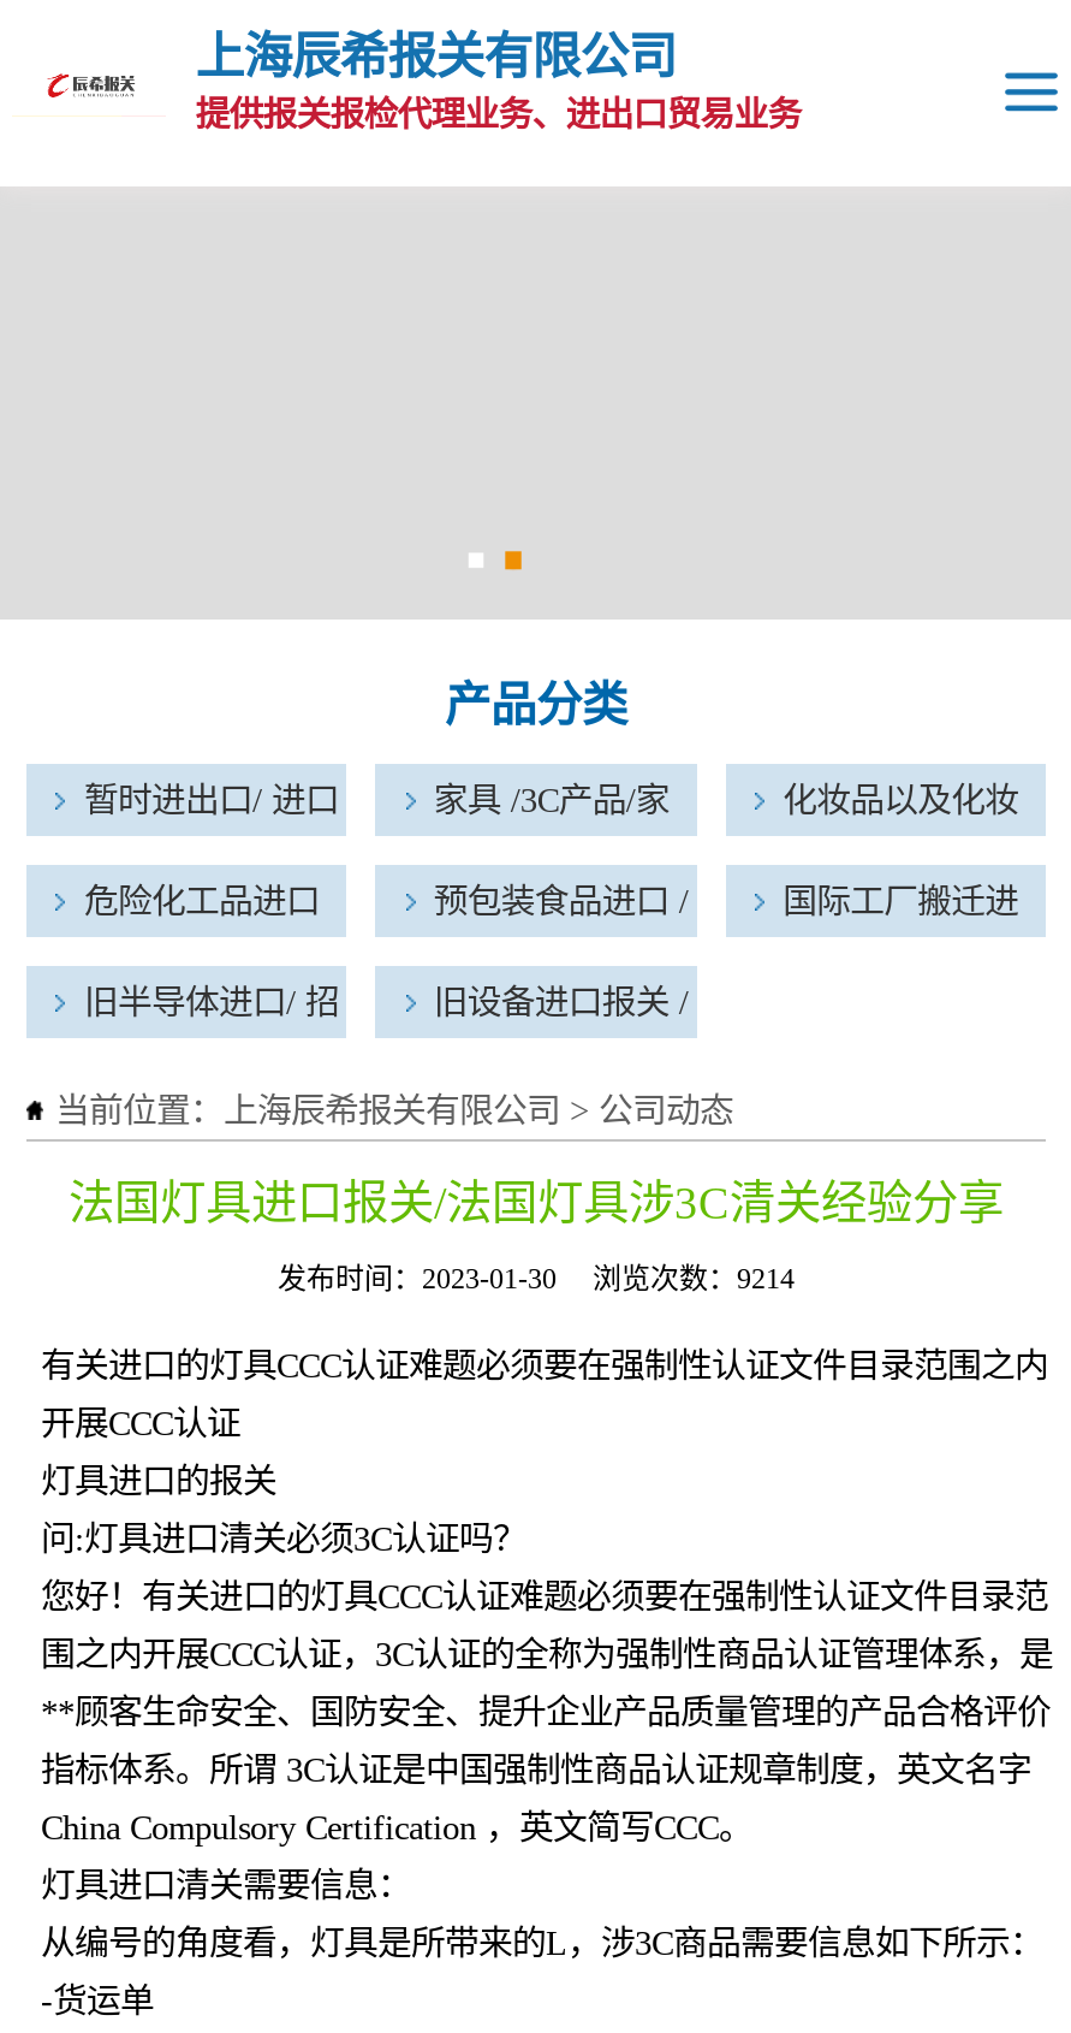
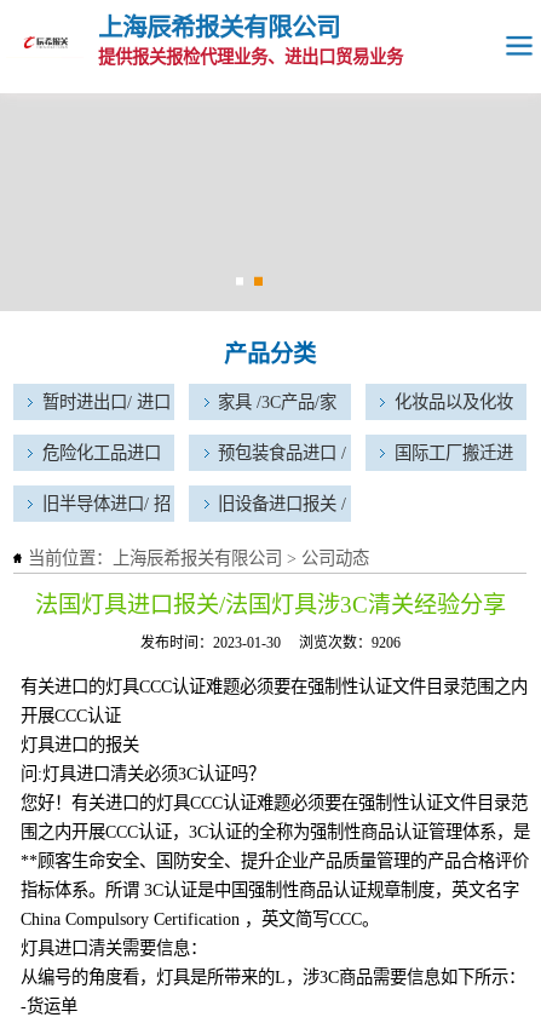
[278,1262,795,1296] 发布时间：2023-01-30 浏览次数：9214 -> [140,634,400,651] 发布时间：2023-01-30 浏览次数：9206

